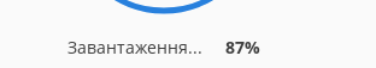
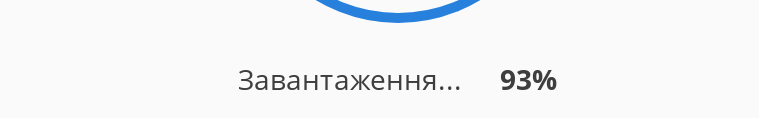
[67,35,260,58] Завантаження... 87% -> [238,59,558,97] Завантаження... 93%

